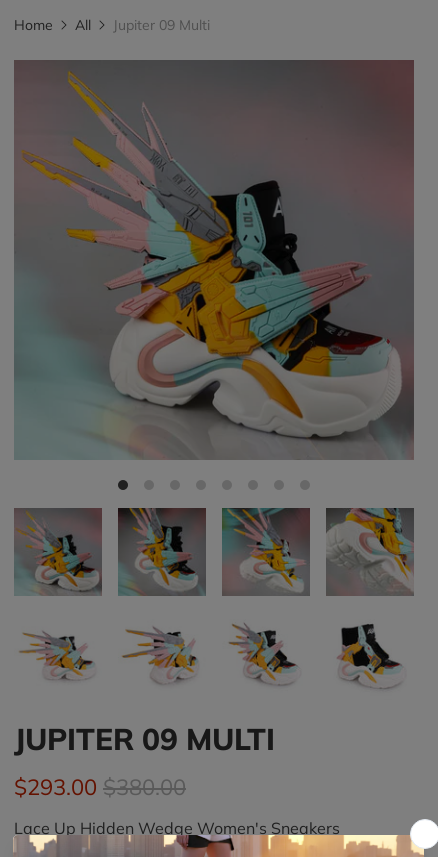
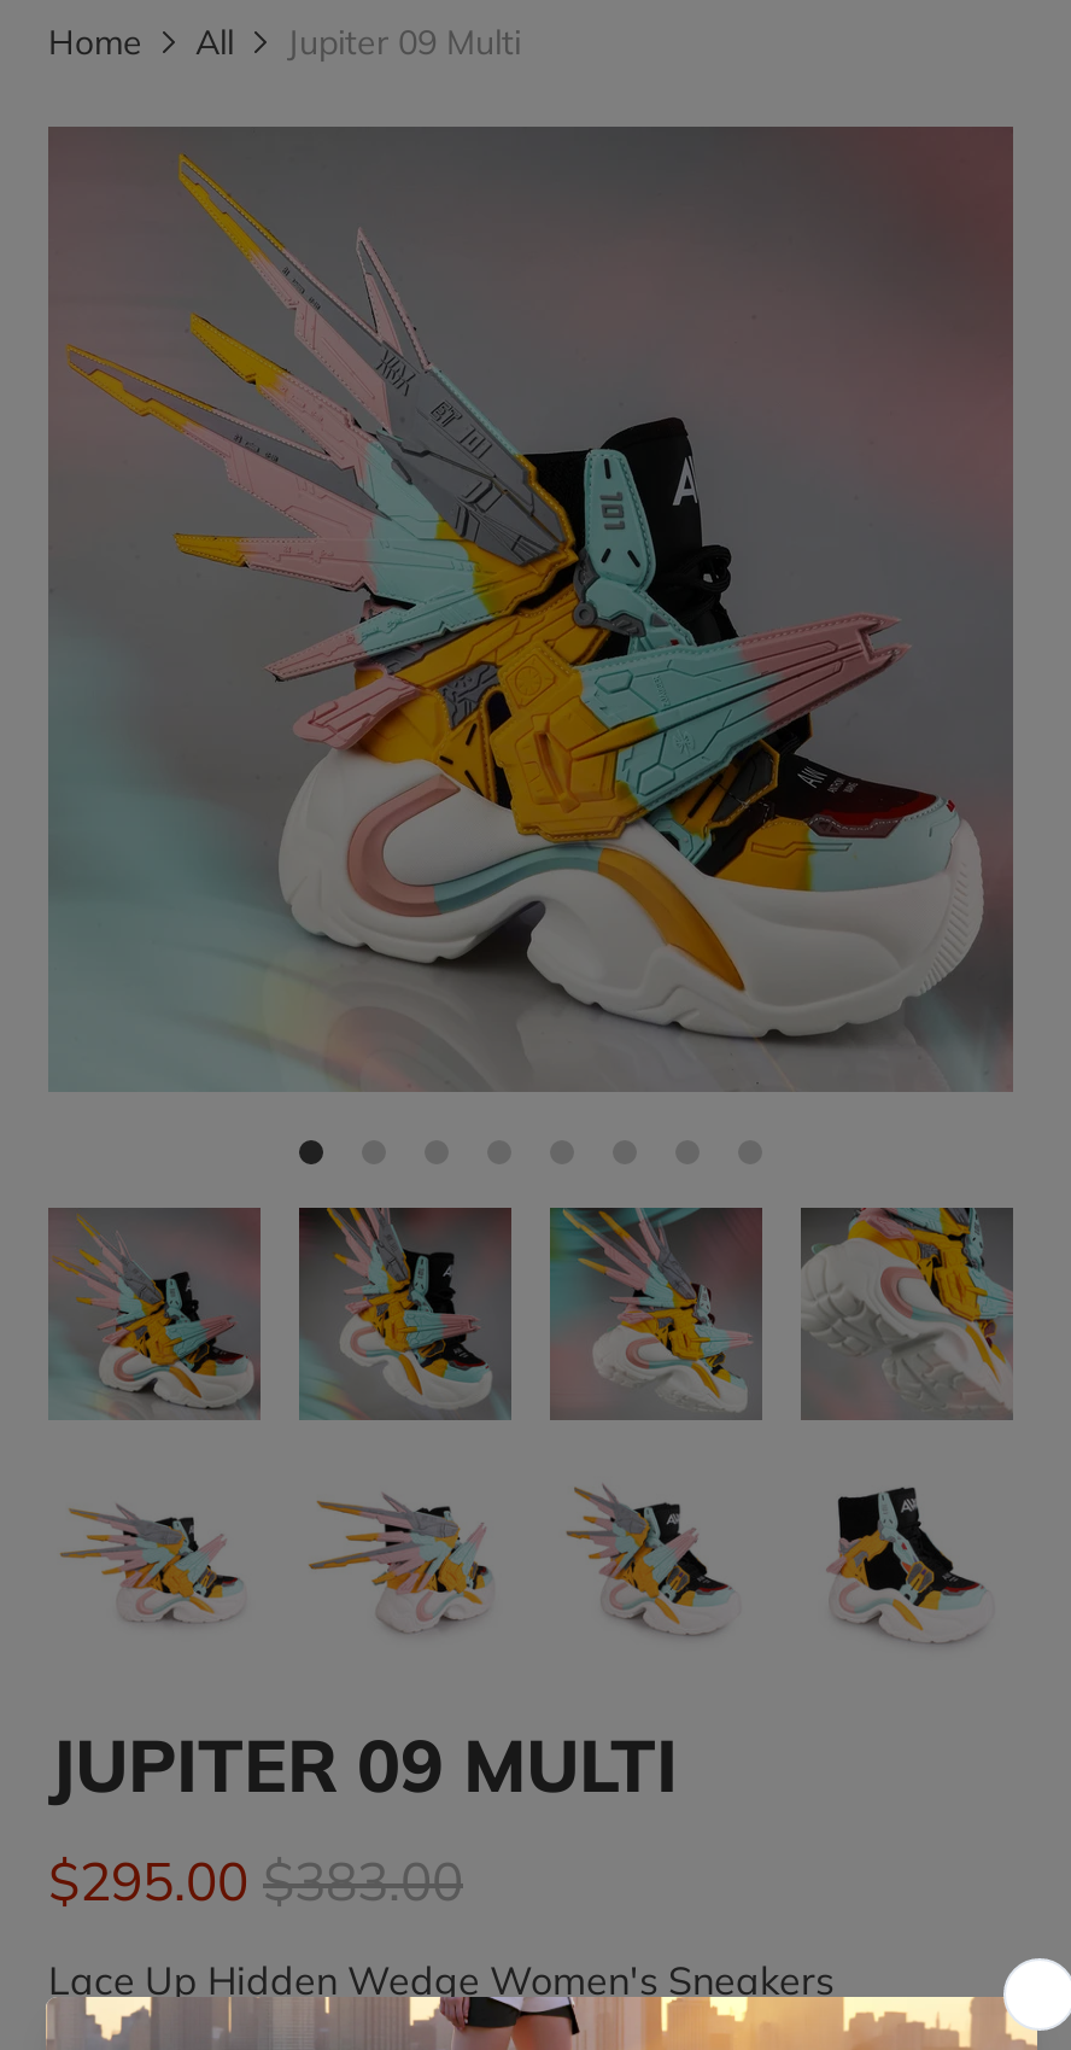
[14,773,186,801] $293.00 $380.00 -> [48,1847,463,1915] $295.00 $383.00

